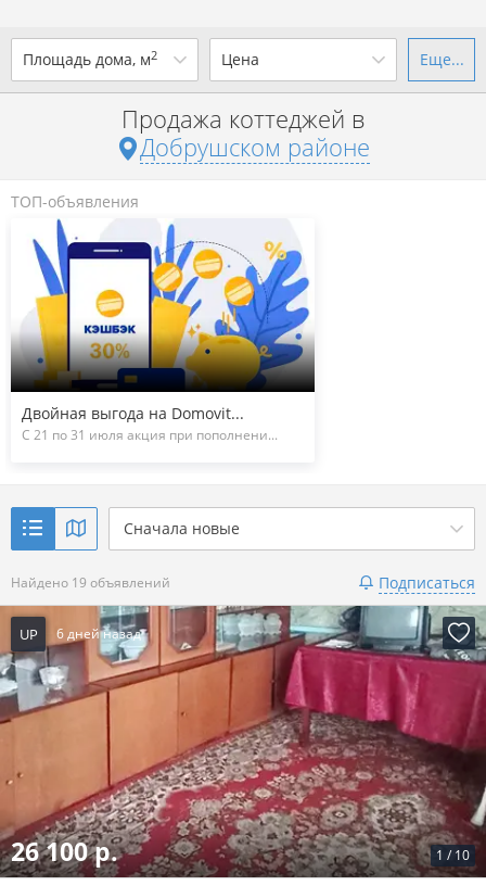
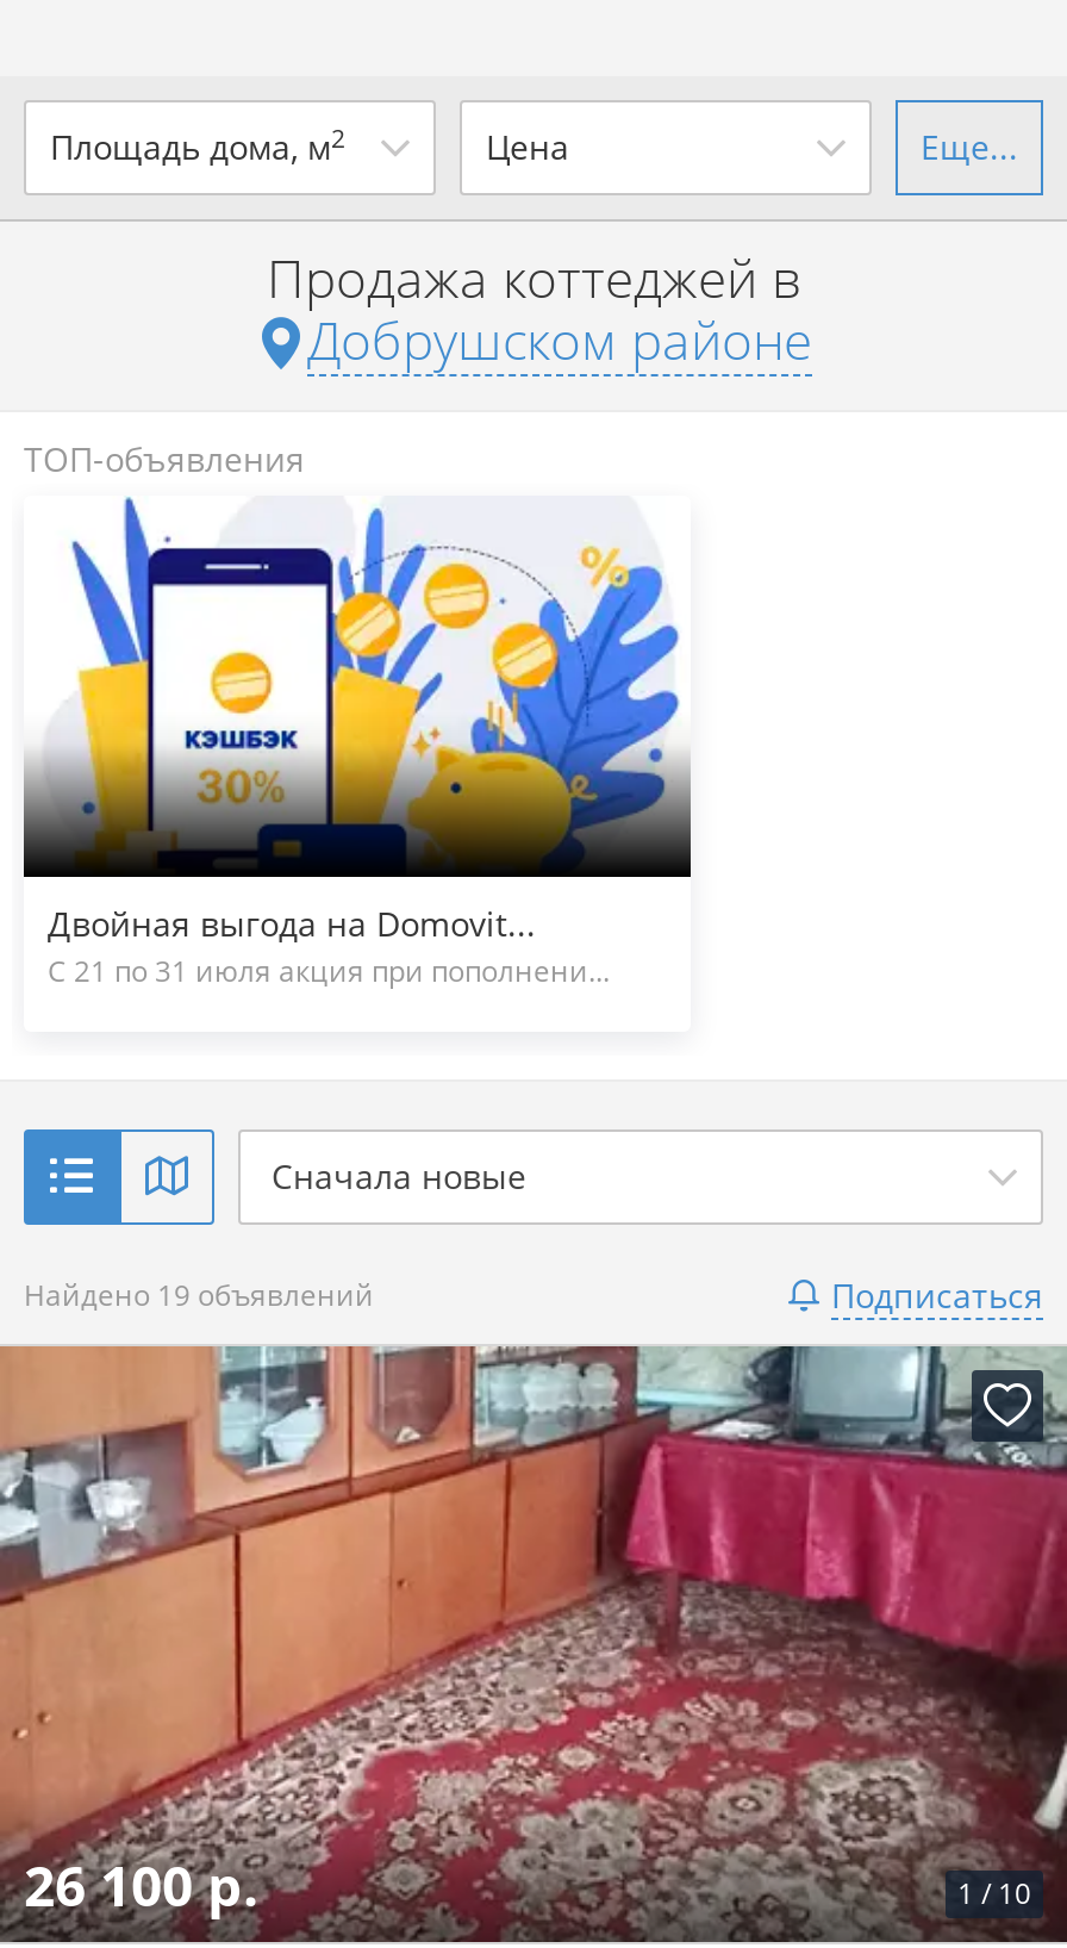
[19,624,141,643] UP | 6 дней назад -> none

